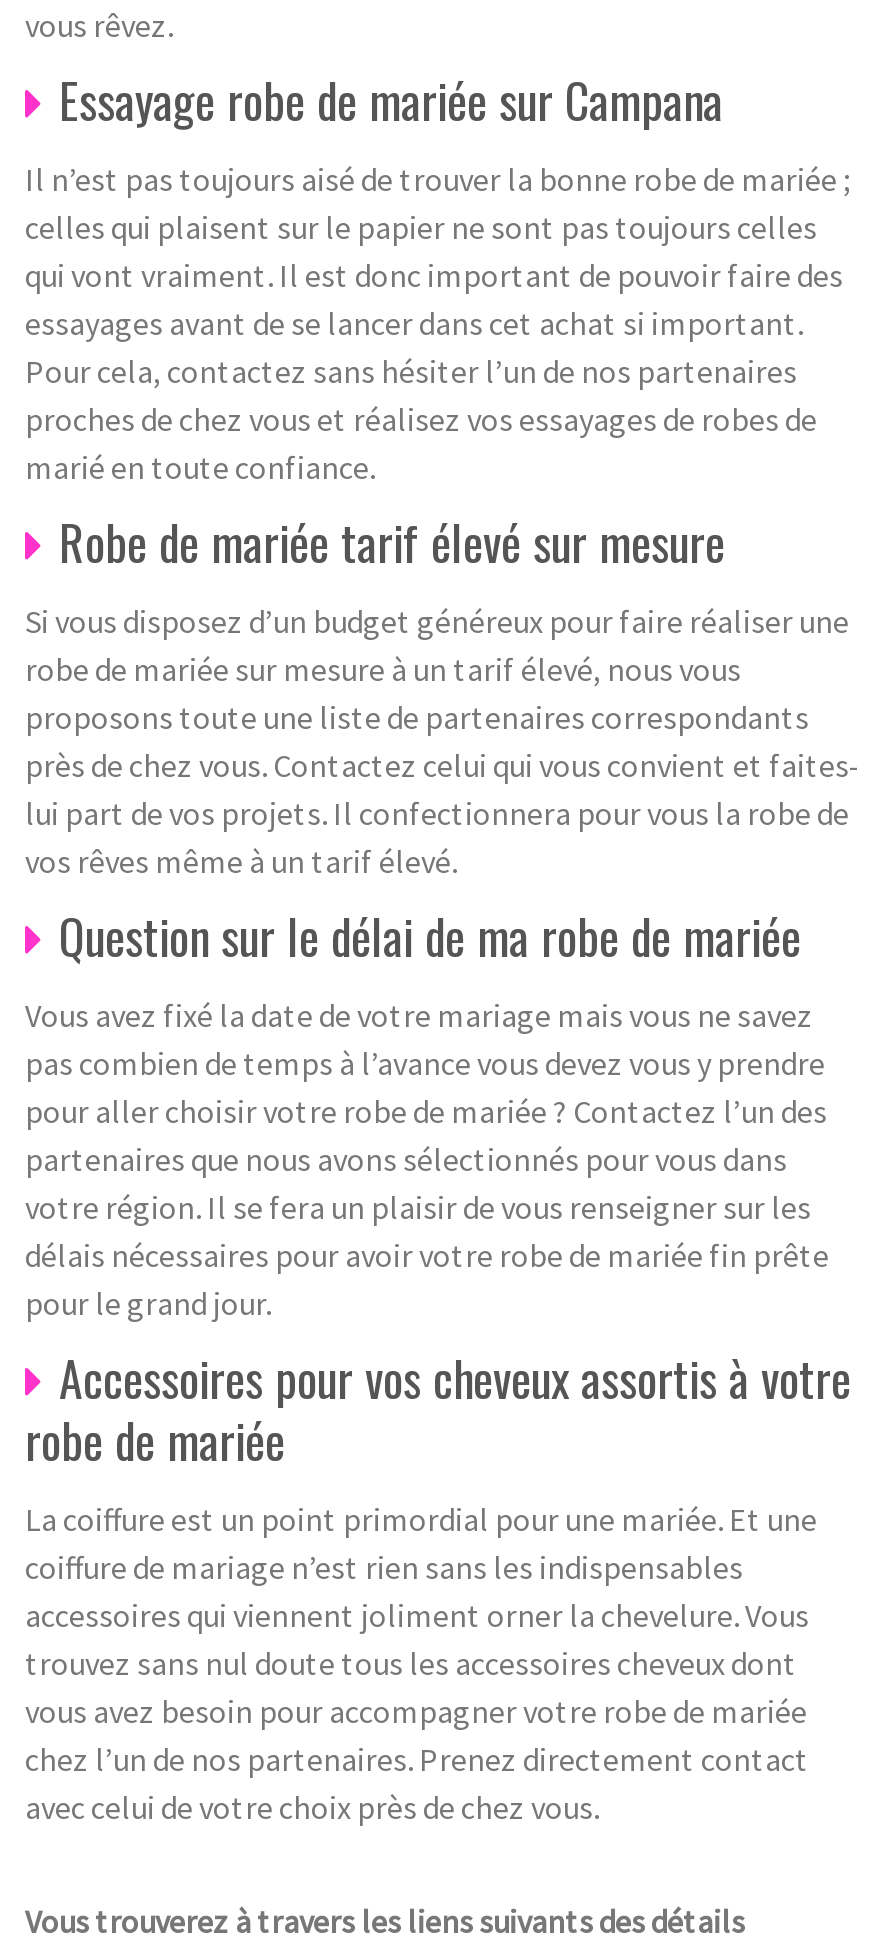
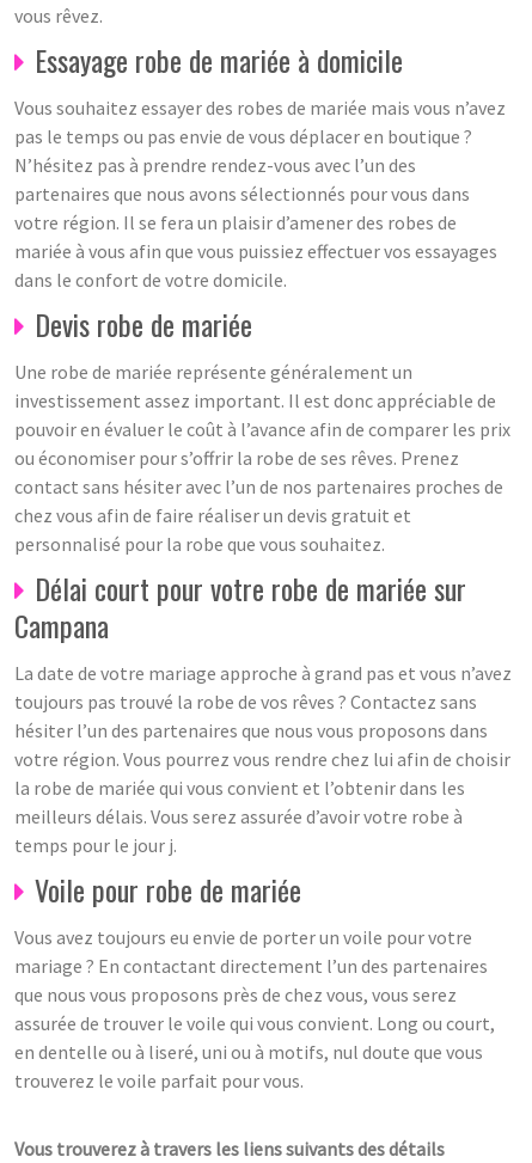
[25,64,861,1132] Essayage robe de mariée sur Campana | Il n’est pas toujours aisé de trouver la bonne robe de mariée ; | celles qui plaisent sur le papier ne sont pas toujours celles | qui vont vraiment. Il est donc important de pouvoir faire des | essayages avant de se lancer dans cet achat si important. | Pour cela, contactez sans hésiter l’un de nos partenaires | proches de chez vous et réalisez vos essayages de robes de | marié en toute confiance. | Robe de mariée tarif élevé sur mesure | Si vous disposez d’un budget généreux pour faire réaliser une | robe de mariée sur mesure à un tarif élevé, nous vous | proposons toute une liste de partenaires correspondants | près de chez vous. Contactez celui qui vous convient et faites- | lui part de vos projets. Il confectionnera pour vous la robe de | vos rêves même à un tarif élevé. | Question sur le délai de ma robe de mariée | Vous avez fixé la date de votre mariage mais vous ne savez | pas combien de temps à l’avance vous devez vous y prendre | pour aller choisir votre robe de mariée ? Contactez l’un des -> [14,38,506,177] Essayage robe de mariée à domicile | Vous souhaitez essayer des robes de mariée mais vous n’avez | pas le temps ou pas envie de vous déplacer en boutique ? | N’hésitez pas à prendre rendez-vous avec l’un des
moved [25,1140,787,1180] -> [14,182,470,206]: partenaires que nous avons sélectionnés pour vous dans
[25,1188,851,1828] votre région. Il se fera un plaisir de vous renseigner sur les | délais nécessaires pour avoir votre robe de mariée fin prête | pour le grand jour. | Accessoires pour vos cheveux assortis à votre | robe de mariée | La coiffure est un point primordial pour une mariée. Et une | coiffure de mariage n’est rien sans les indispensables | accessoires qui viennent joliment orner la chevelure. Vous | trouvez sans nul doute tous les accessoires cheveux dont | vous avez besoin pour accompagner votre robe de mariée | chez l’un de nos partenaires. Prenez directement contact | avec celui de votre choix près de chez vous. -> [14,210,512,1092] votre région. Il se fera un plaisir d’amener des robes de | mariée à vous afin que vous puissiez effectuer vos essayages | dans le confort de votre domicile. | Devis robe de mariée | Une robe de mariée représente généralement un | investissement assez important. Il est donc appréciable de | pouvoir en évaluer le coût à l’avance afin de comparer les prix | ou économiser pour s’offrir la robe de ses rêves. Prenez | contact sans hésiter avec l’un de nos partenaires proches de | chez vous afin de faire réaliser un devis gratuit et | personnalisé pour la robe que vous souhaitez. | Délai court pour votre robe de mariée sur | Campana | La date de votre mariage approche à grand pas et vous n’avez | toujours pas trouvé la robe de vos rêves ? Contactez sans | hésiter l’un des partenaires que nous vous proposons dans | votre région. Vous pourrez vous rendre chez lui afin de choisir | la robe de mariée qui vous convient et l’obtenir dans les | meilleurs délais. Vous serez assurée d’avoir votre robe à | temps pour le jour j. | Voile pour robe de mariée | Vous avez toujours eu envie de porter un voile pour votre | mariage ? En contactant directement l’un des partenaires | que nous vous proposons près de chez vous, vous serez | assurée de trouver le voile qui vous convient. Long ou court, | en dentelle ou à liseré, uni ou à motifs, nul doute que vous | trouverez le voile parfait pour vous.

